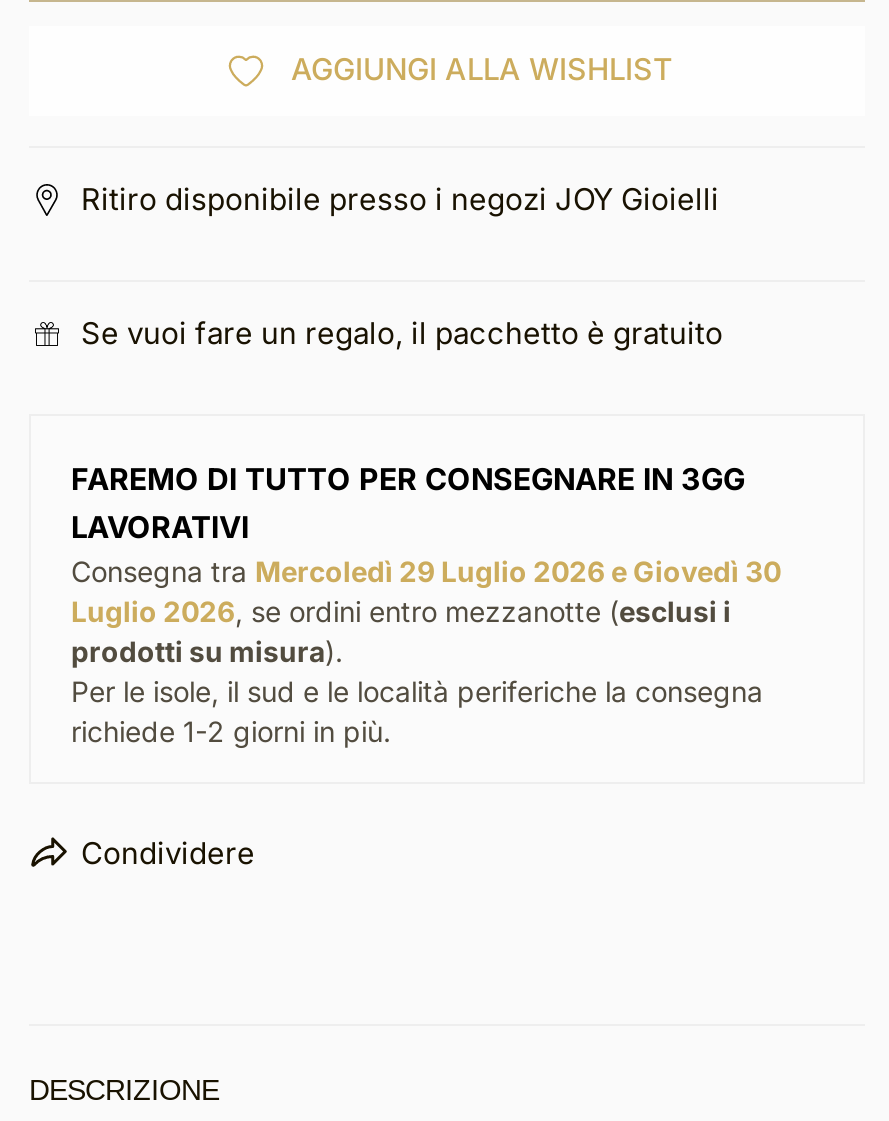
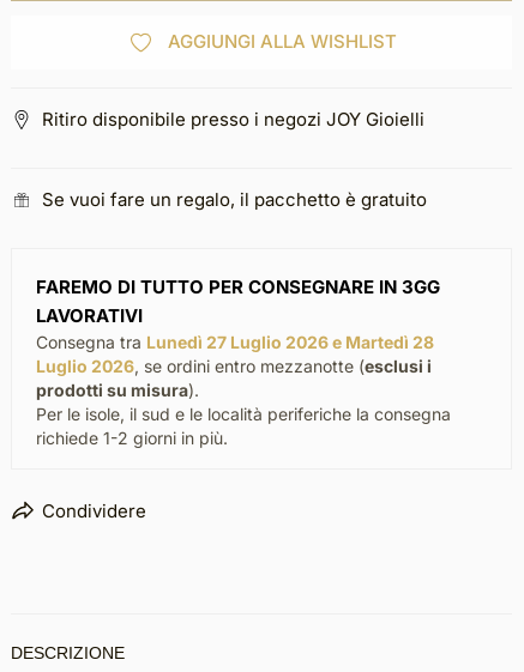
[71,554,781,588] Consegna tra Mercoledì 29 Luglio 2026 e Giovedì 30 -> [36,332,434,352] Consegna tra Lunedì 27 Luglio 2026 e Martedì 28

